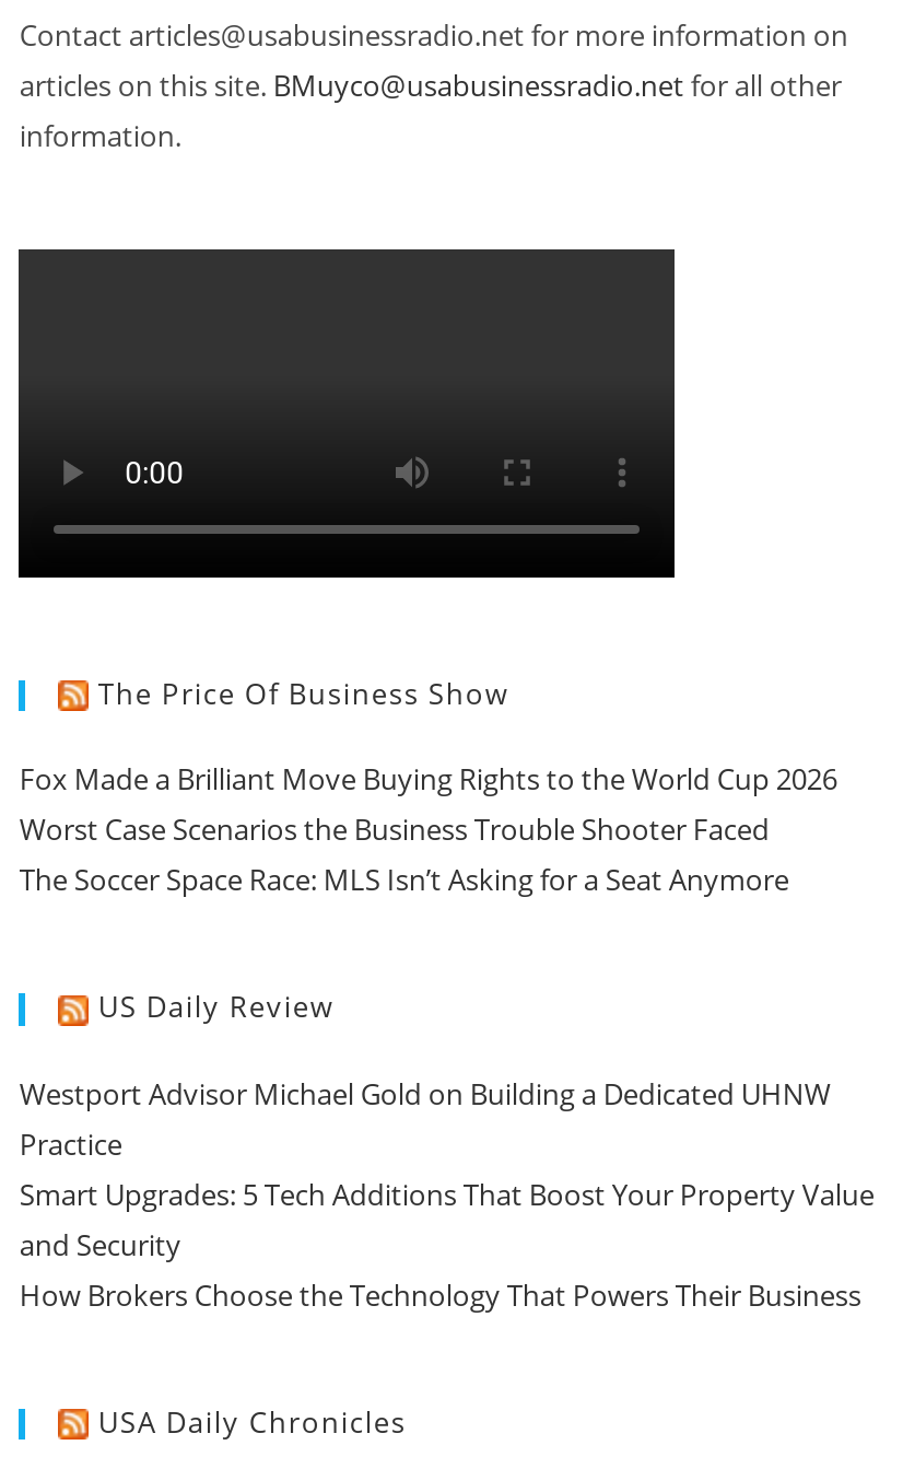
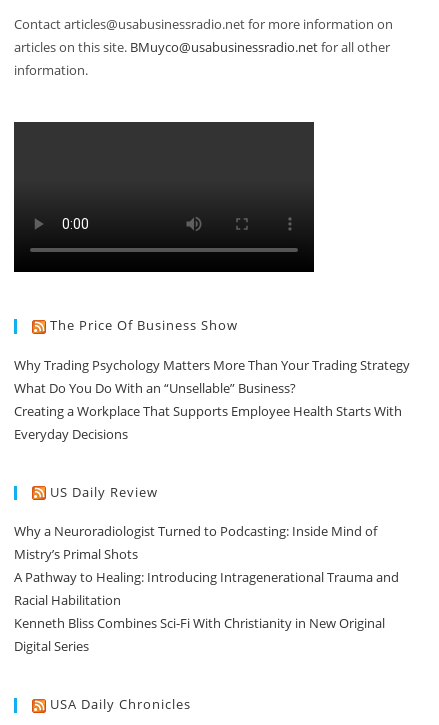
[19,760,837,900] Fox Made a Brilliant Move Buying Rights to the World Cup 2026 | Worst Case Scenarios the Business Trouble Shooter Faced | The Soccer Space Race: MLS Isn’t Asking for a Seat Anymore -> [14,356,410,443] Why Trading Psychology Matters More Than Your Trading Strategy | What Do You Do With an “Unsellable” Business? | Creating a Workplace That Supports Employee Health Starts With | Everyday Decisions
[19,1073,874,1314] Westport Advisor Michael Gold on Building a Dedicated UHNW | Practice | Smart Upgrades: 5 Tech Additions That Boost Your Property Value | and Security | How Brokers Choose the Technology That Powers Their Business -> [14,522,399,655] Why a Neuroradiologist Turned to Podcasting: Inside Mind of | Mistry’s Primal Shots | A Pathway to Healing: Introducing Intragenerational Trauma and | Racial Habilitation | Kenneth Bliss Combines Sci-Fi With Christianity in New Original | Digital Series

